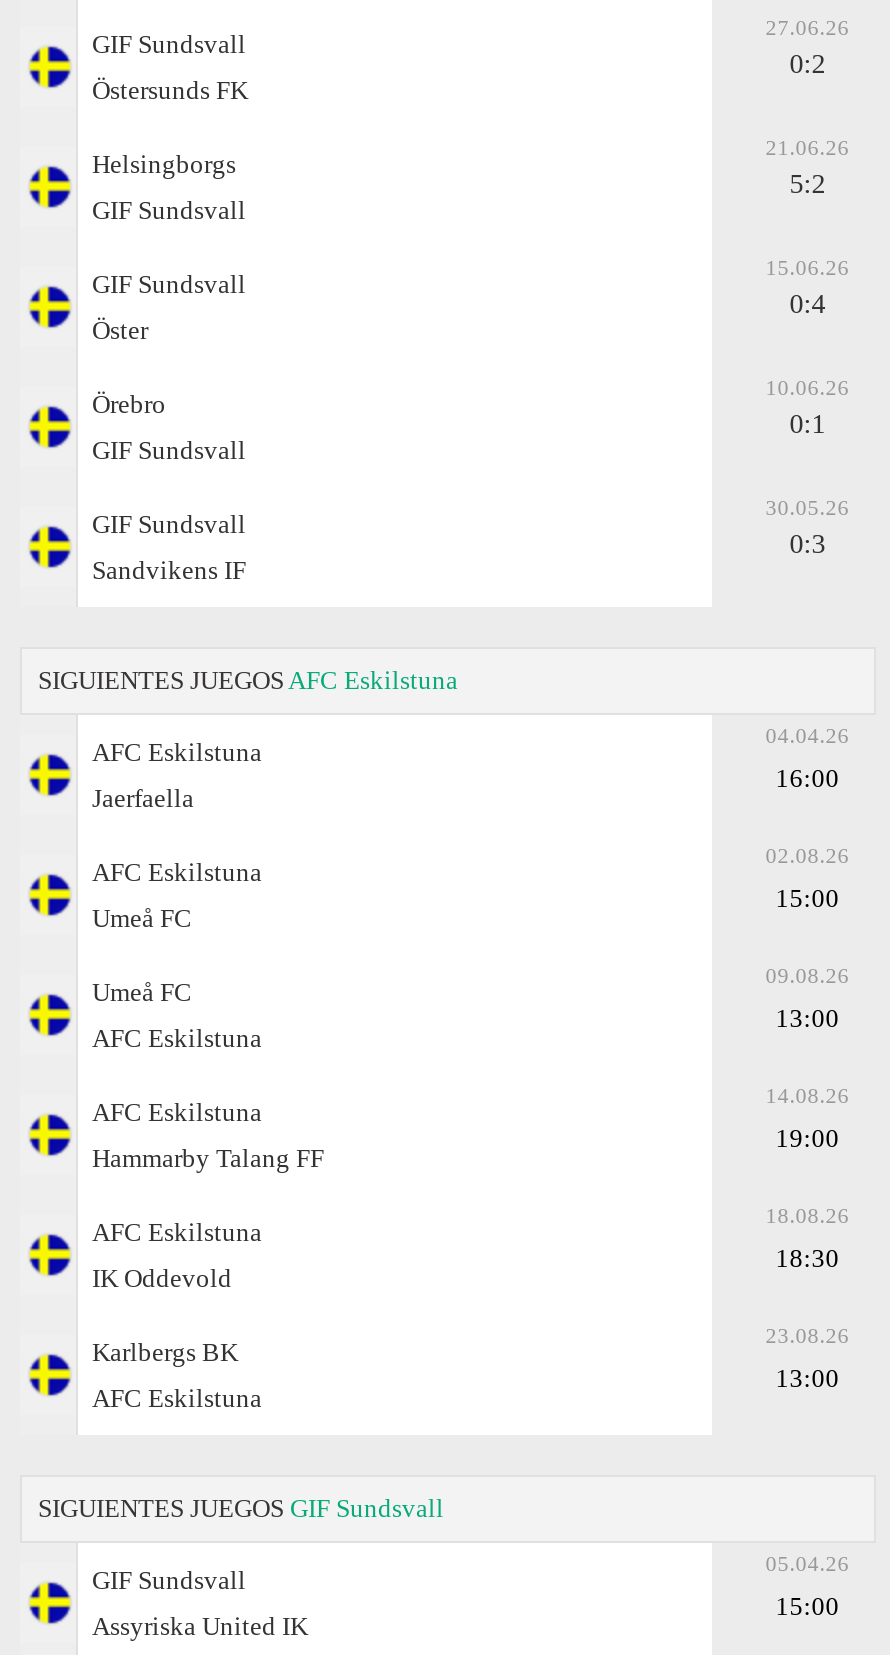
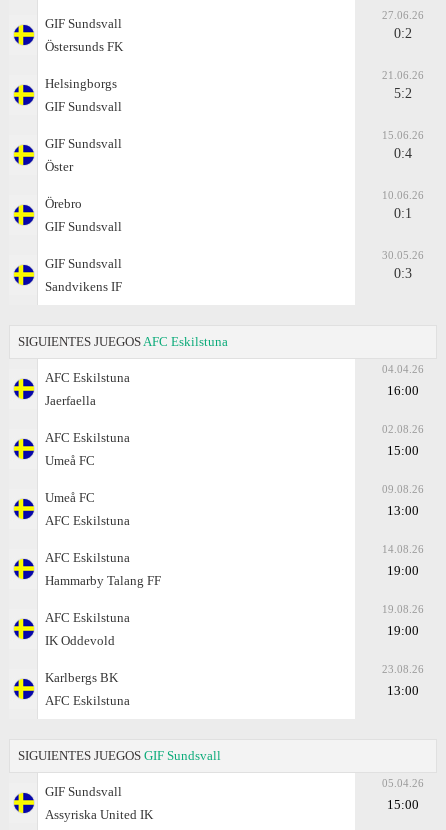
[766,1203,850,1227] 18.08.26 -> [382,603,424,615] 19.08.26
[776,1243,840,1273] 18:30 -> [387,623,419,638] 19:00

